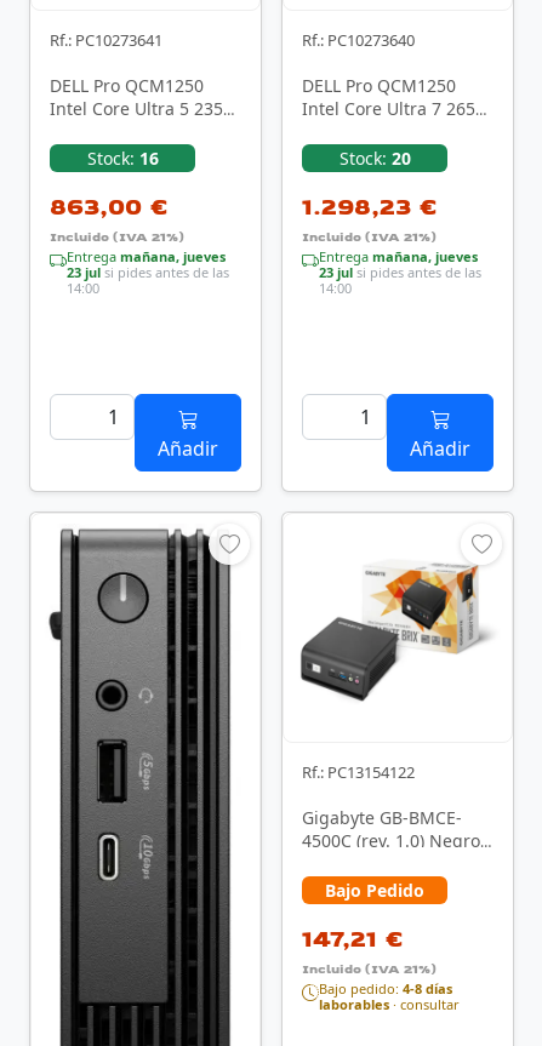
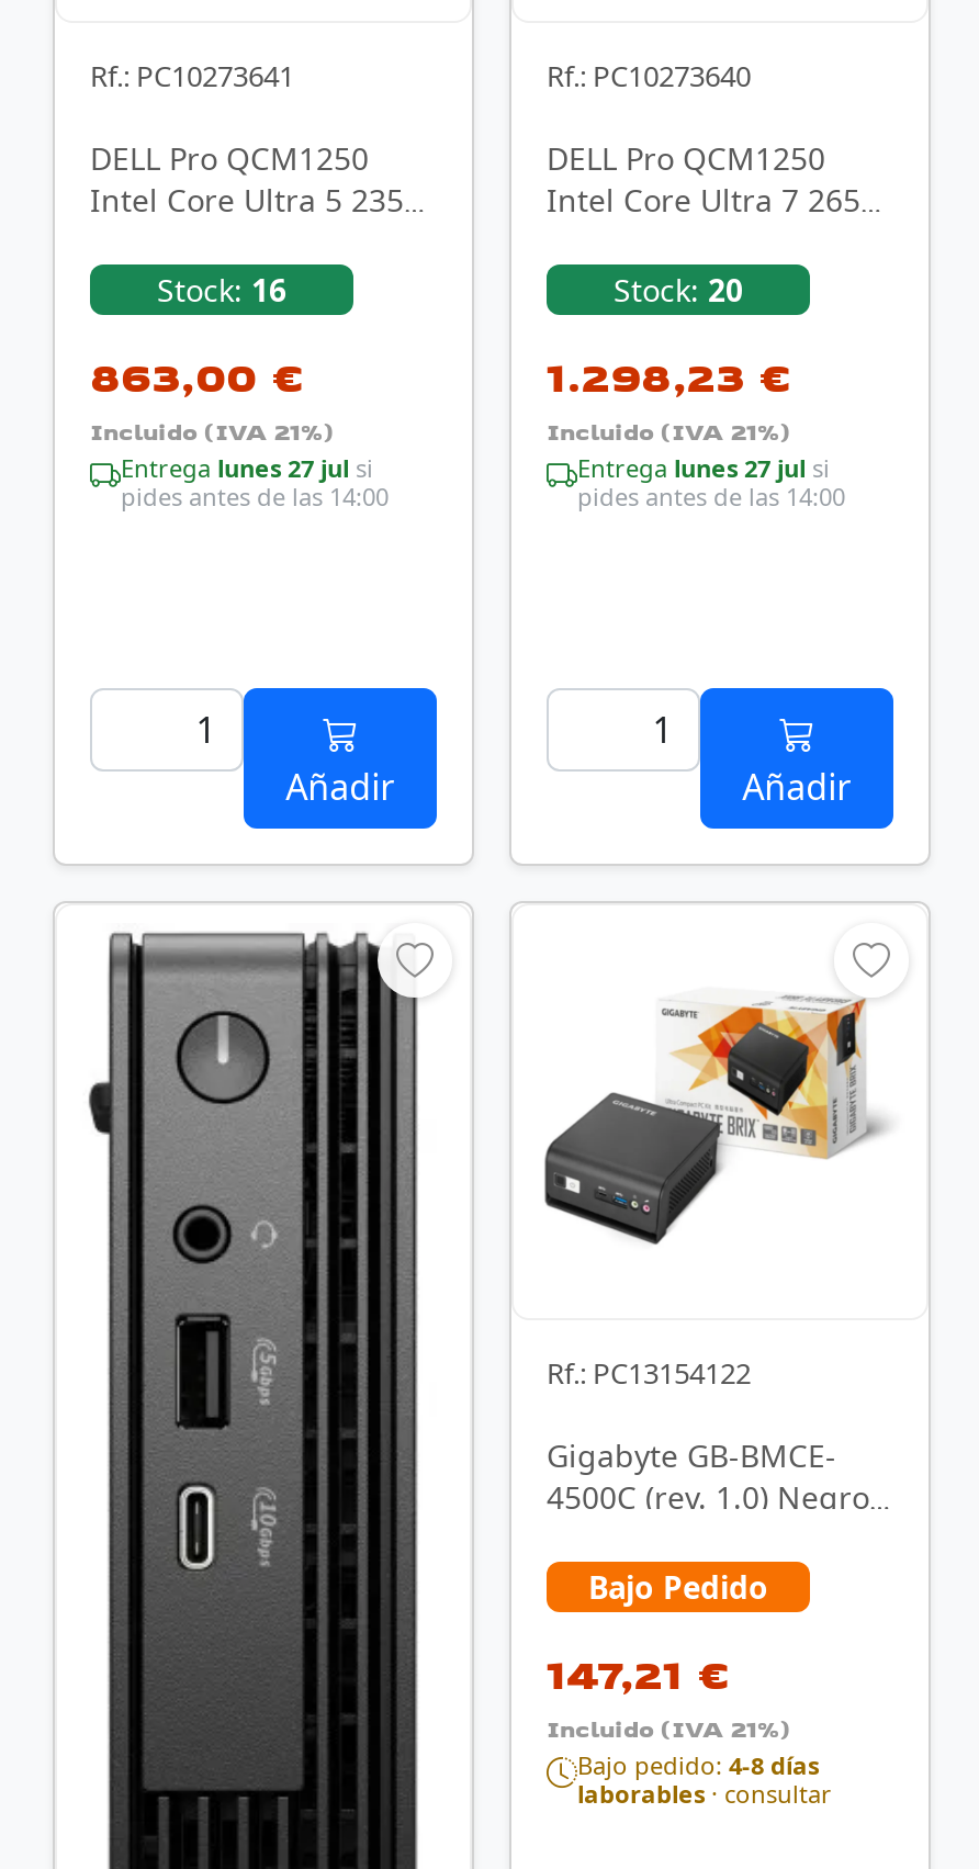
[67,248,229,297] Entrega mañana, jueves | 23 jul si pides antes de las | 14:00 -> [121,452,389,513] Entrega lunes 27 jul si | pides antes de las 14:00
[319,248,481,297] Entrega mañana, jueves | 23 jul si pides antes de las | 14:00 -> [577,452,845,513] Entrega lunes 27 jul si | pides antes de las 14:00

